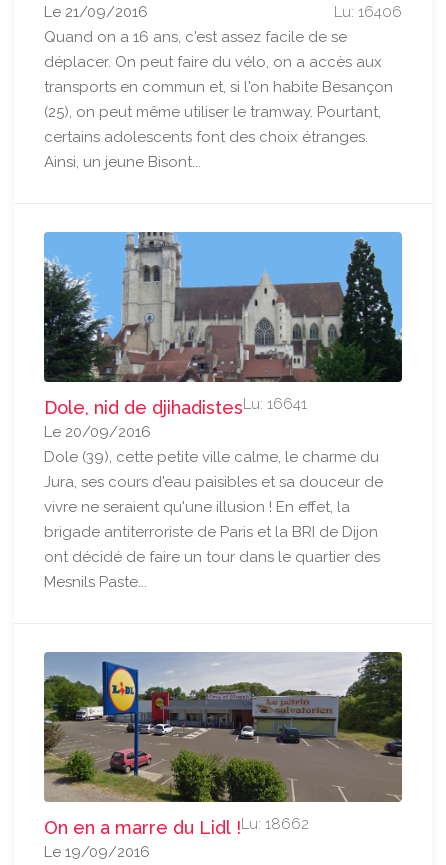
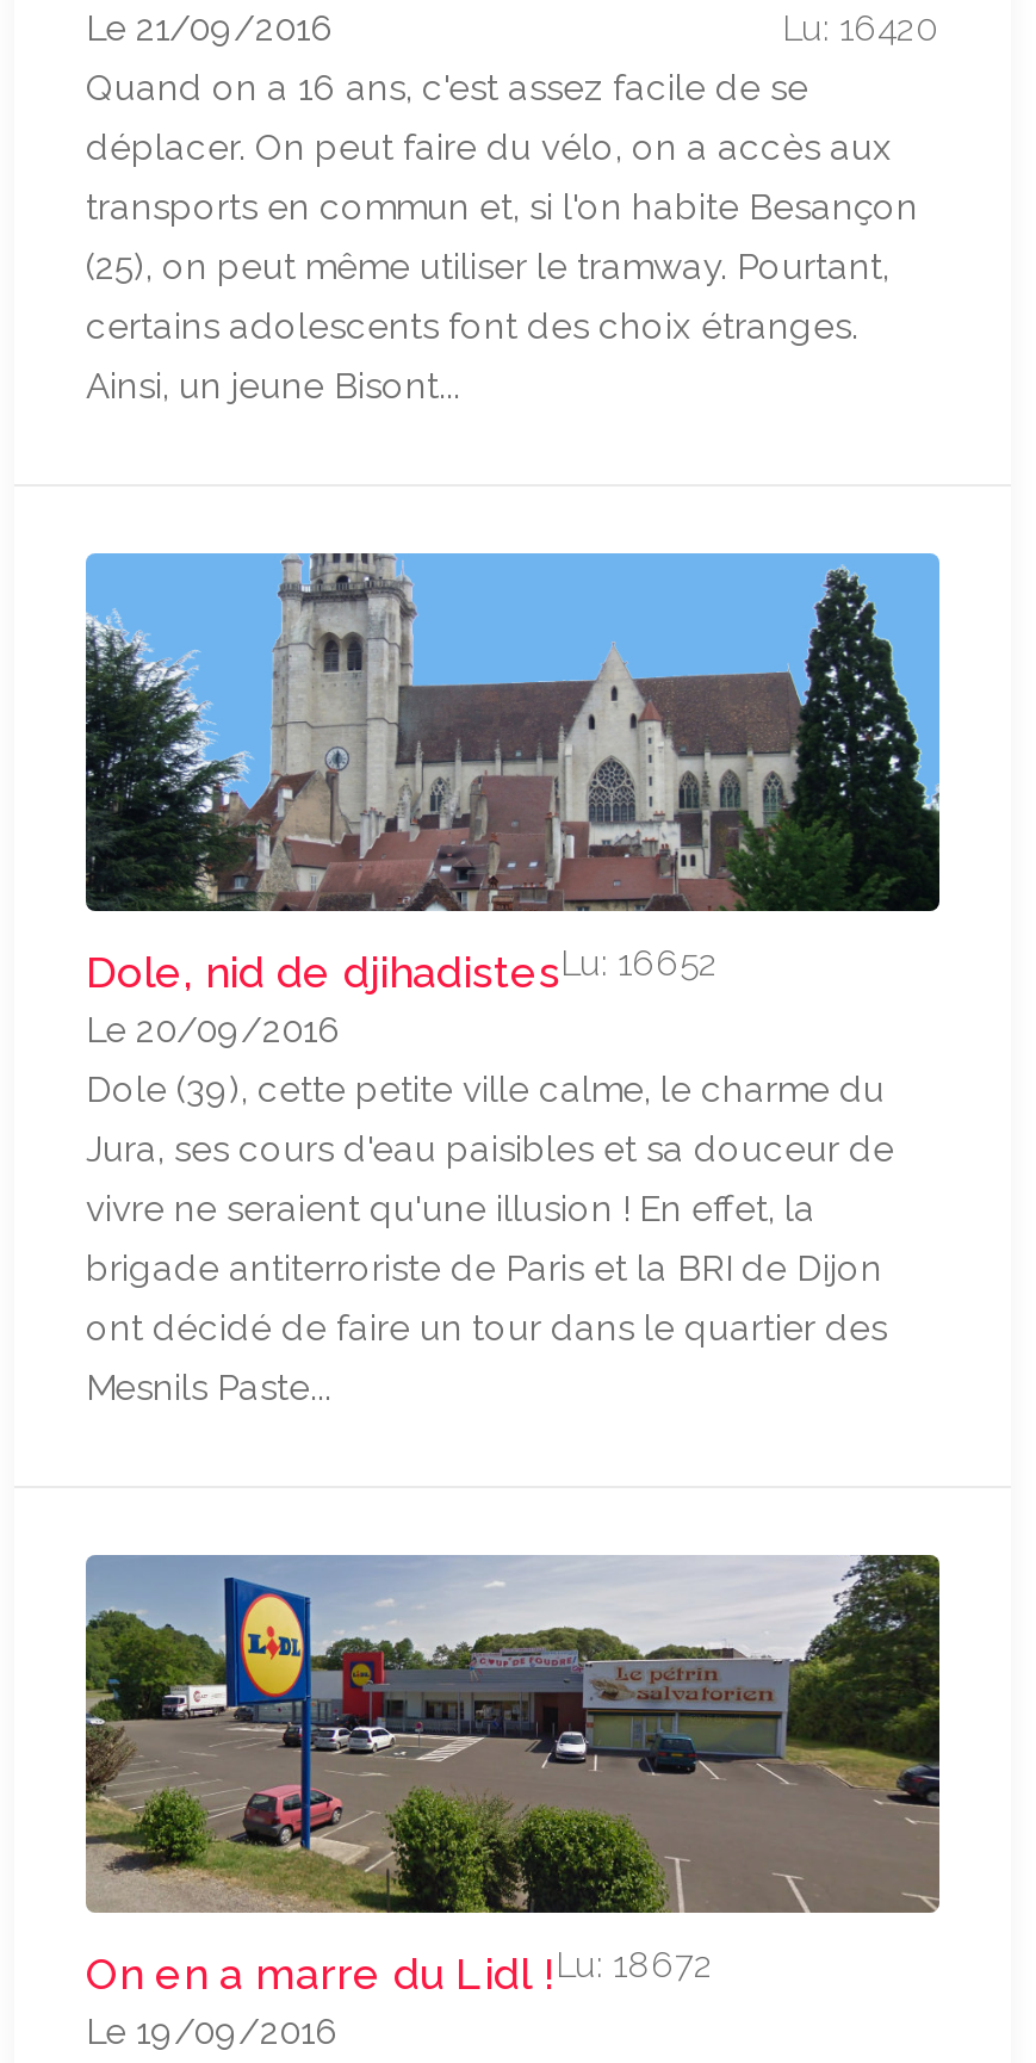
[334,3,402,21] Lu: 16406 -> [782,7,939,50] Lu: 16420
[44,395,307,418] Dole, nid de djihadistesLu: 16641 -> [86,942,718,997] Dole, nid de djihadistesLu: 16652
[44,815,309,838] On en a marre du Lidl ! Lu: 18662 -> [86,1944,713,1999] On en a marre du Lidl ! Lu: 18672

